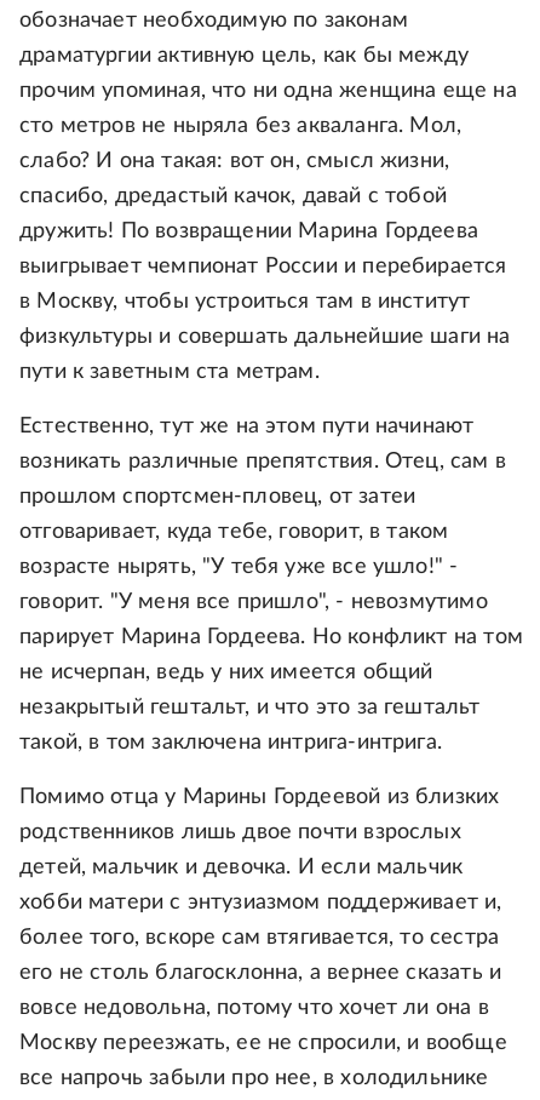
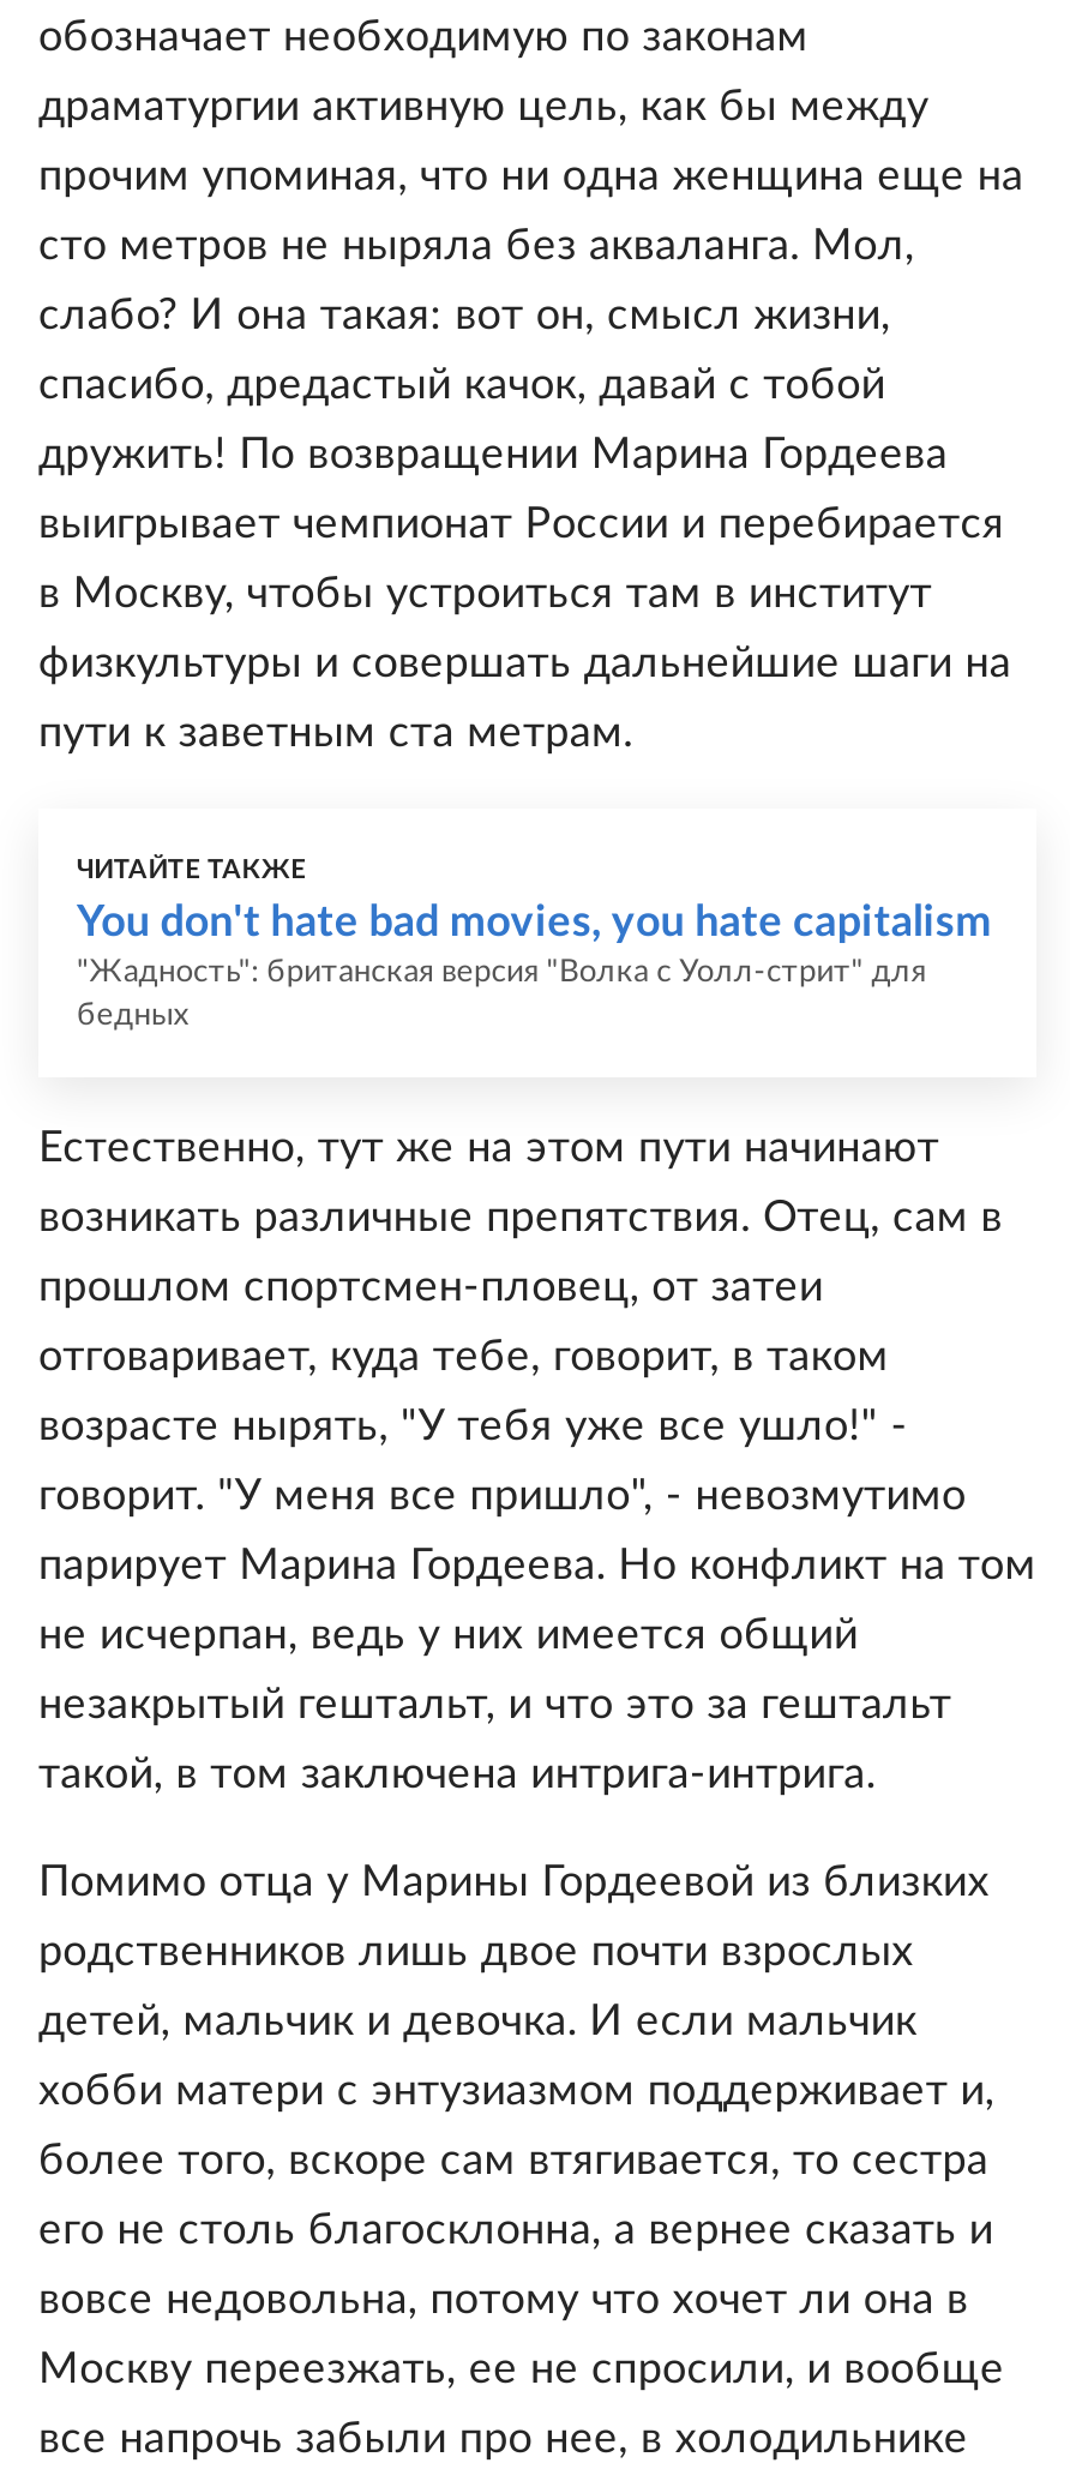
none -> [77,857,992,1032] ЧИТАЙТЕ ТАКЖЕ | You don't hate bad movies, you hate capitalism | "Жадность": британская версия "Волка с Уолл-стрит" для | бедных

